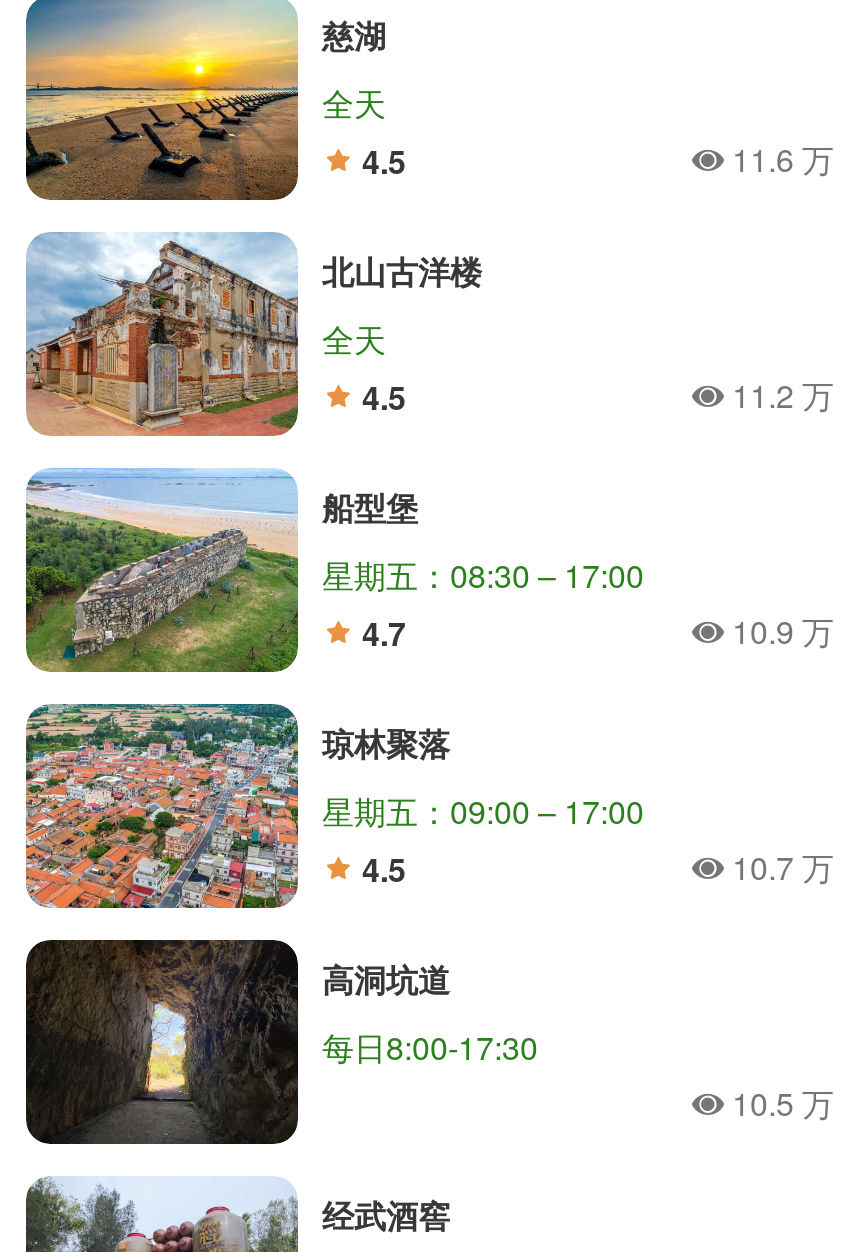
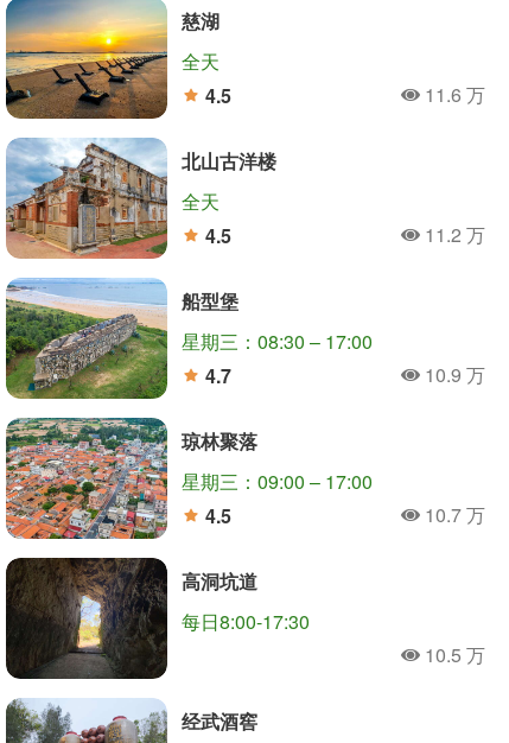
[322,552,644,598] 星期五：08:30 – 17:00 -> [182,328,373,355] 星期三：08:30 – 17:00
[322,788,644,834] 星期五：09:00 – 17:00 -> [182,468,373,495] 星期三：09:00 – 17:00

